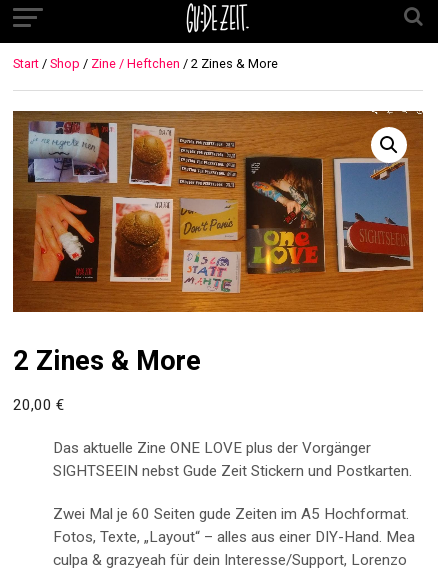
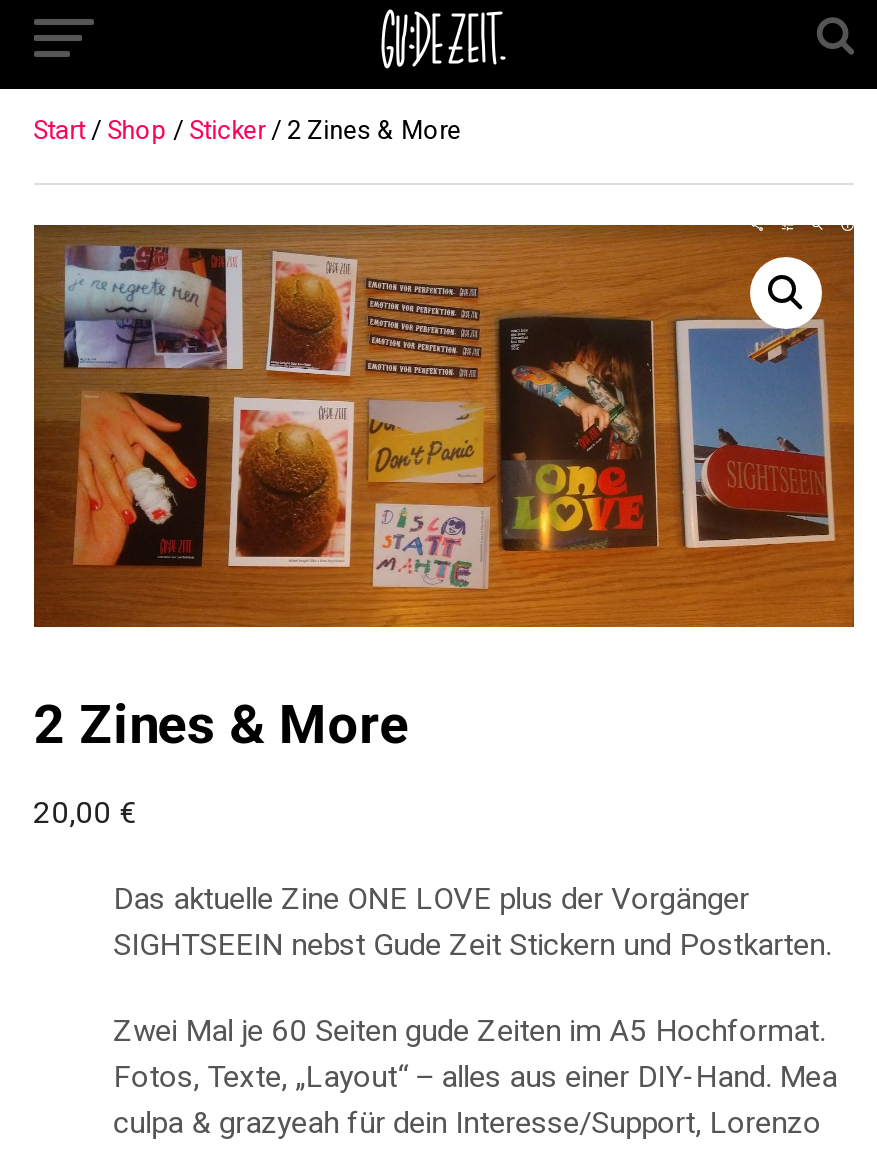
[13,56,278,71] Start / Shop / Zine / Heftchen / 2 Zines & More -> [33,115,461,145] Start / Shop / Sticker / 2 Zines & More

